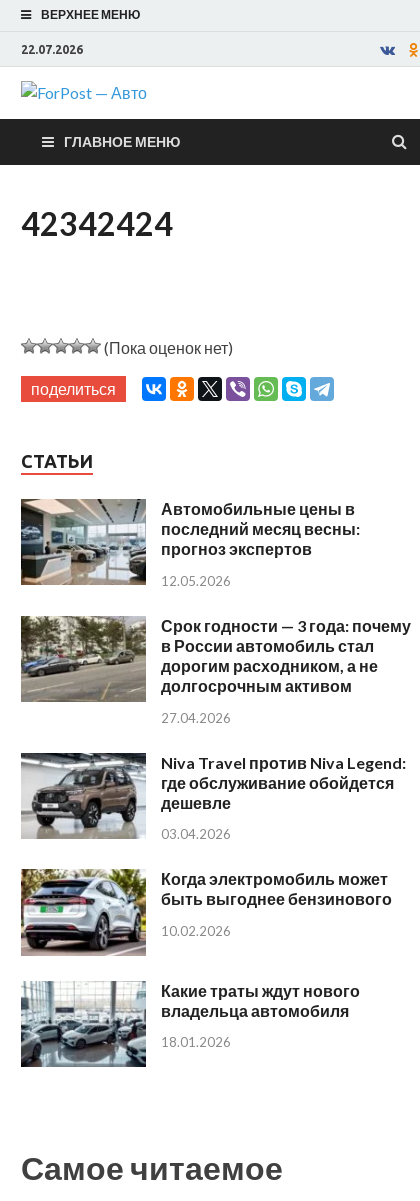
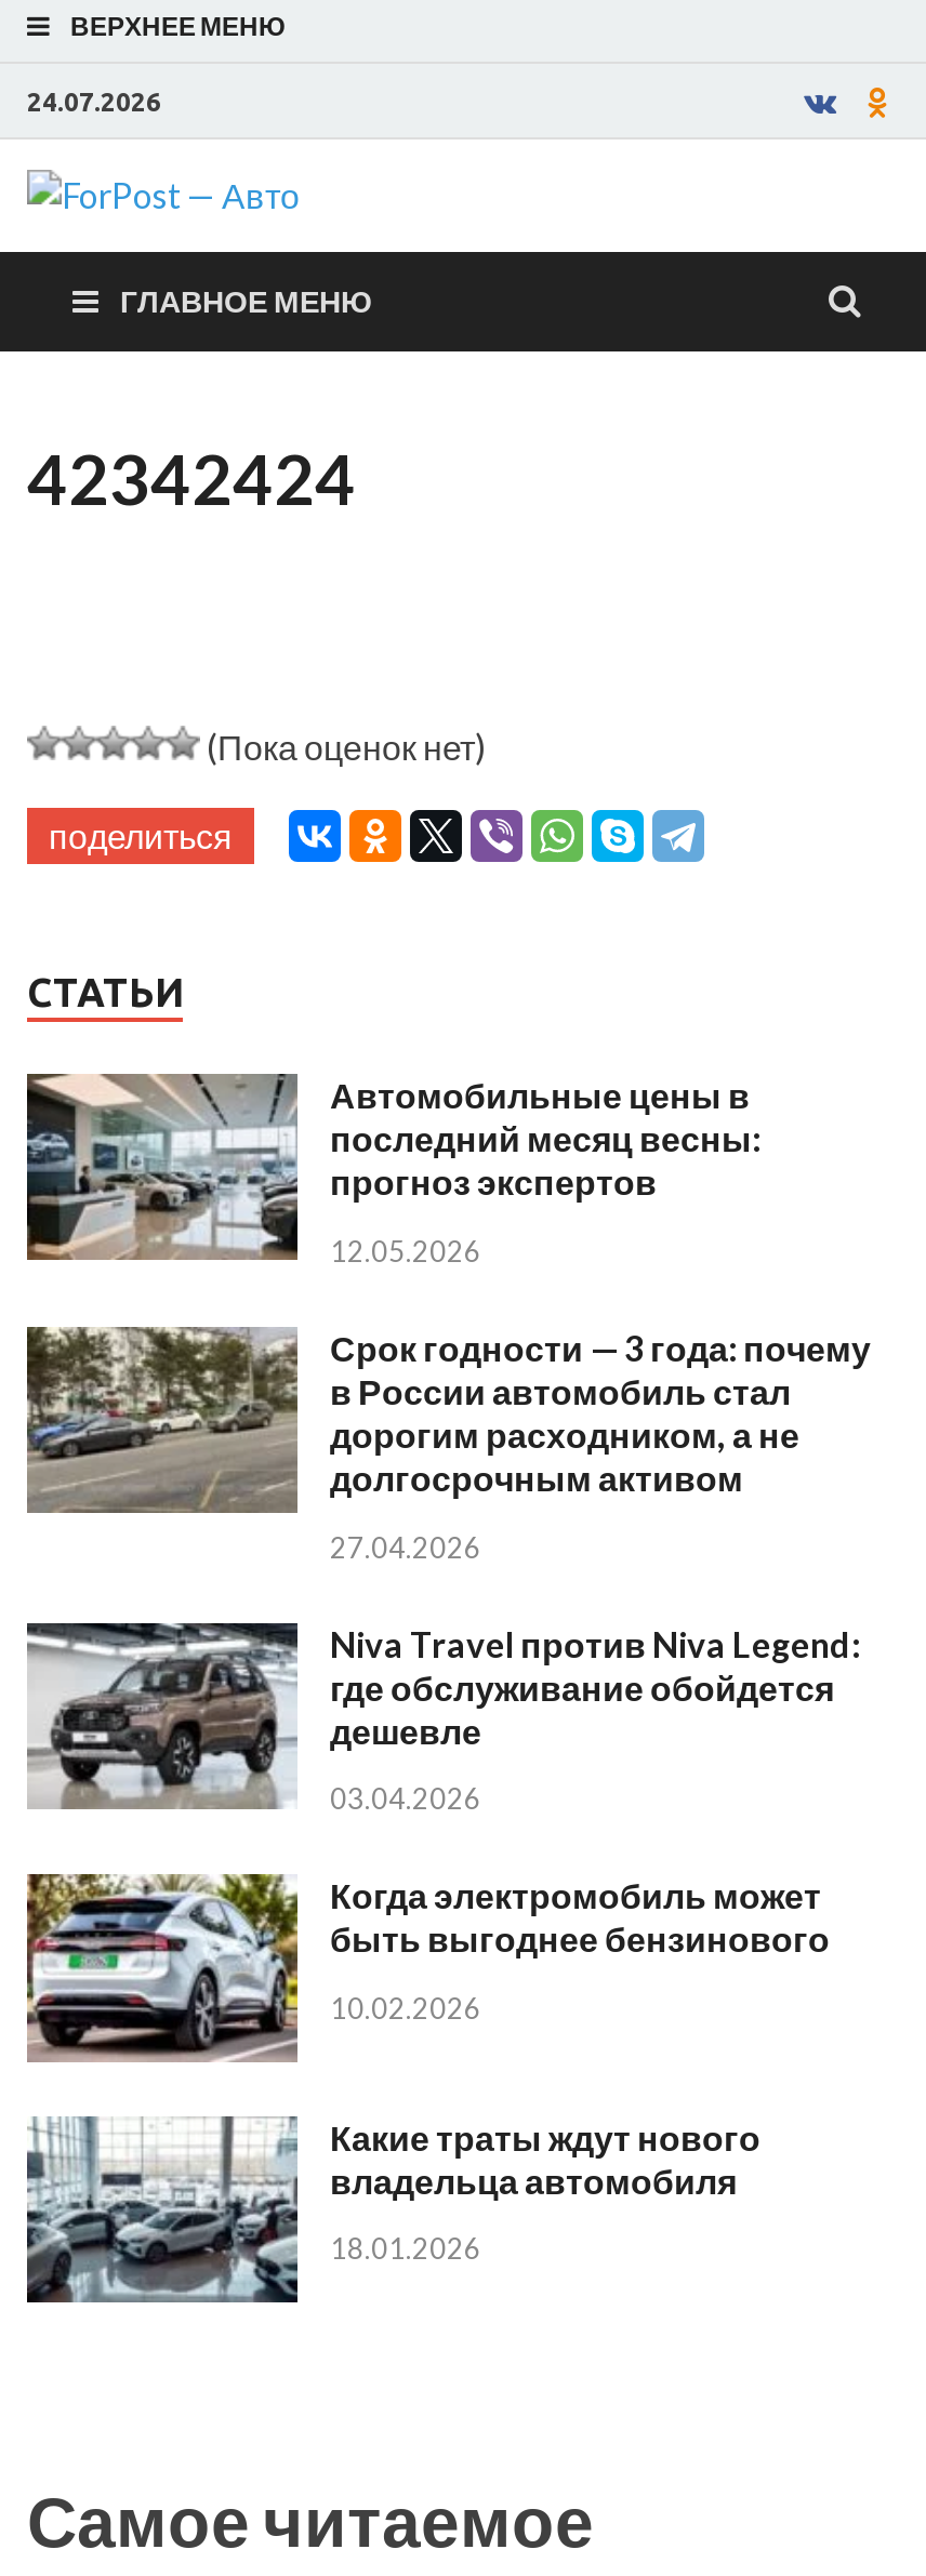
[21,42,83,55] 22.07.2026 -> [27,87,161,115] 24.07.2026

